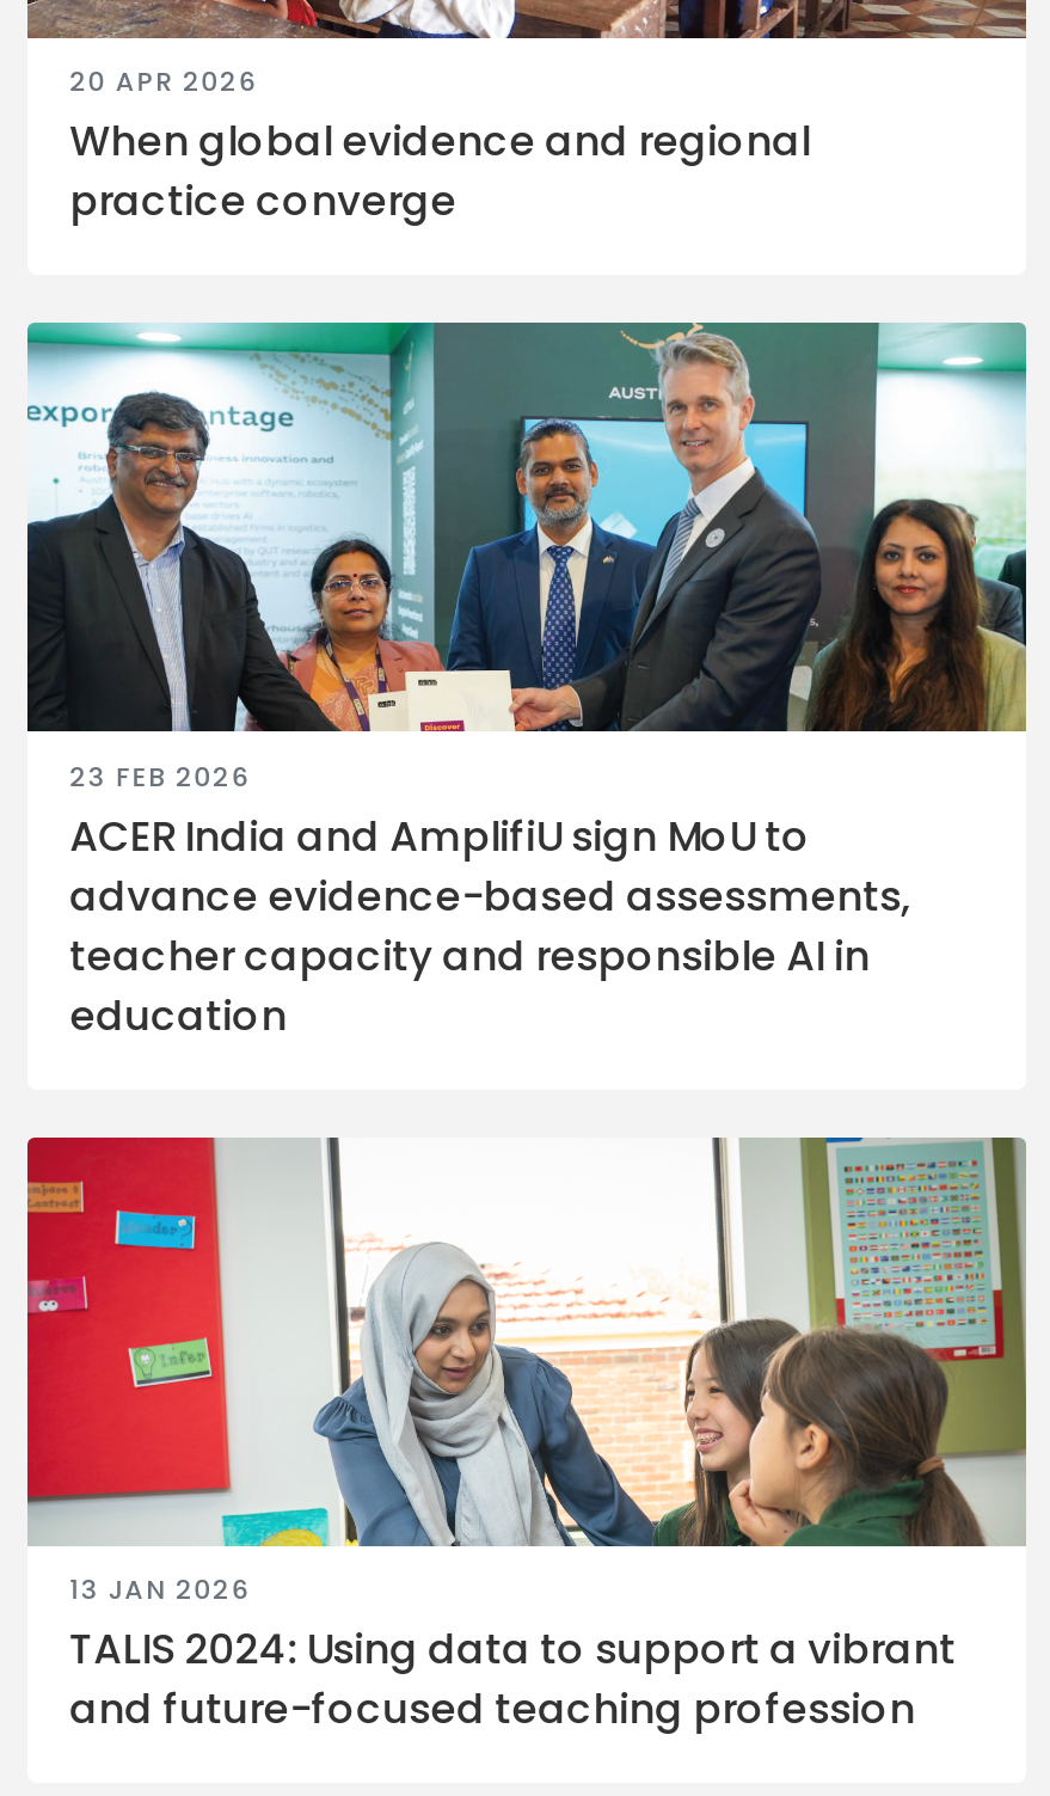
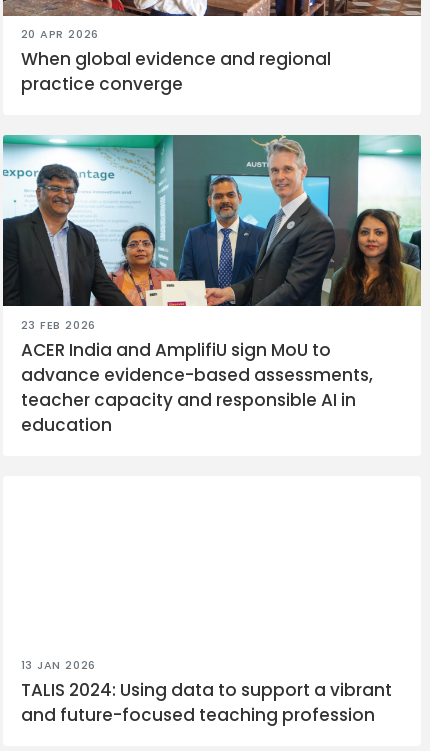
[25,1135,1028,1549] [image] -> none

